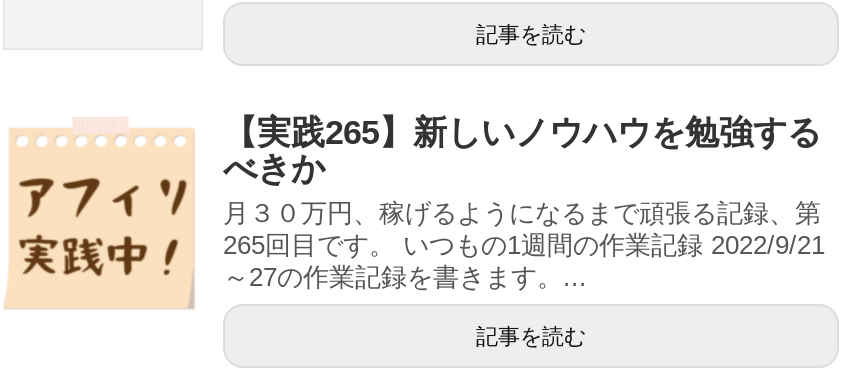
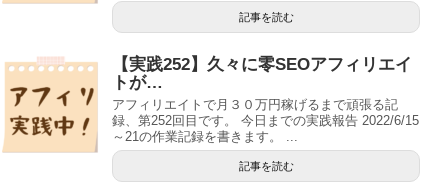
[223,113,825,291] 【実践265】新しいノウハウを勉強する | べきか | 月３０万円、稼げるようになるまで頑張る記録、第 | 265回目です。 いつもの1週間の作業記録 2022/9/21 | ～27の作業記録を書きます。... -> [112,55,419,144] 【実践252】久々に零SEOアフィリエイ | トが… | アフィリエイトで月３０万円稼げるまで頑張る記 | 録、第252回目です。 今日までの実践報告 2022/6/15 | ～21の作業記録を書きます。 ...

